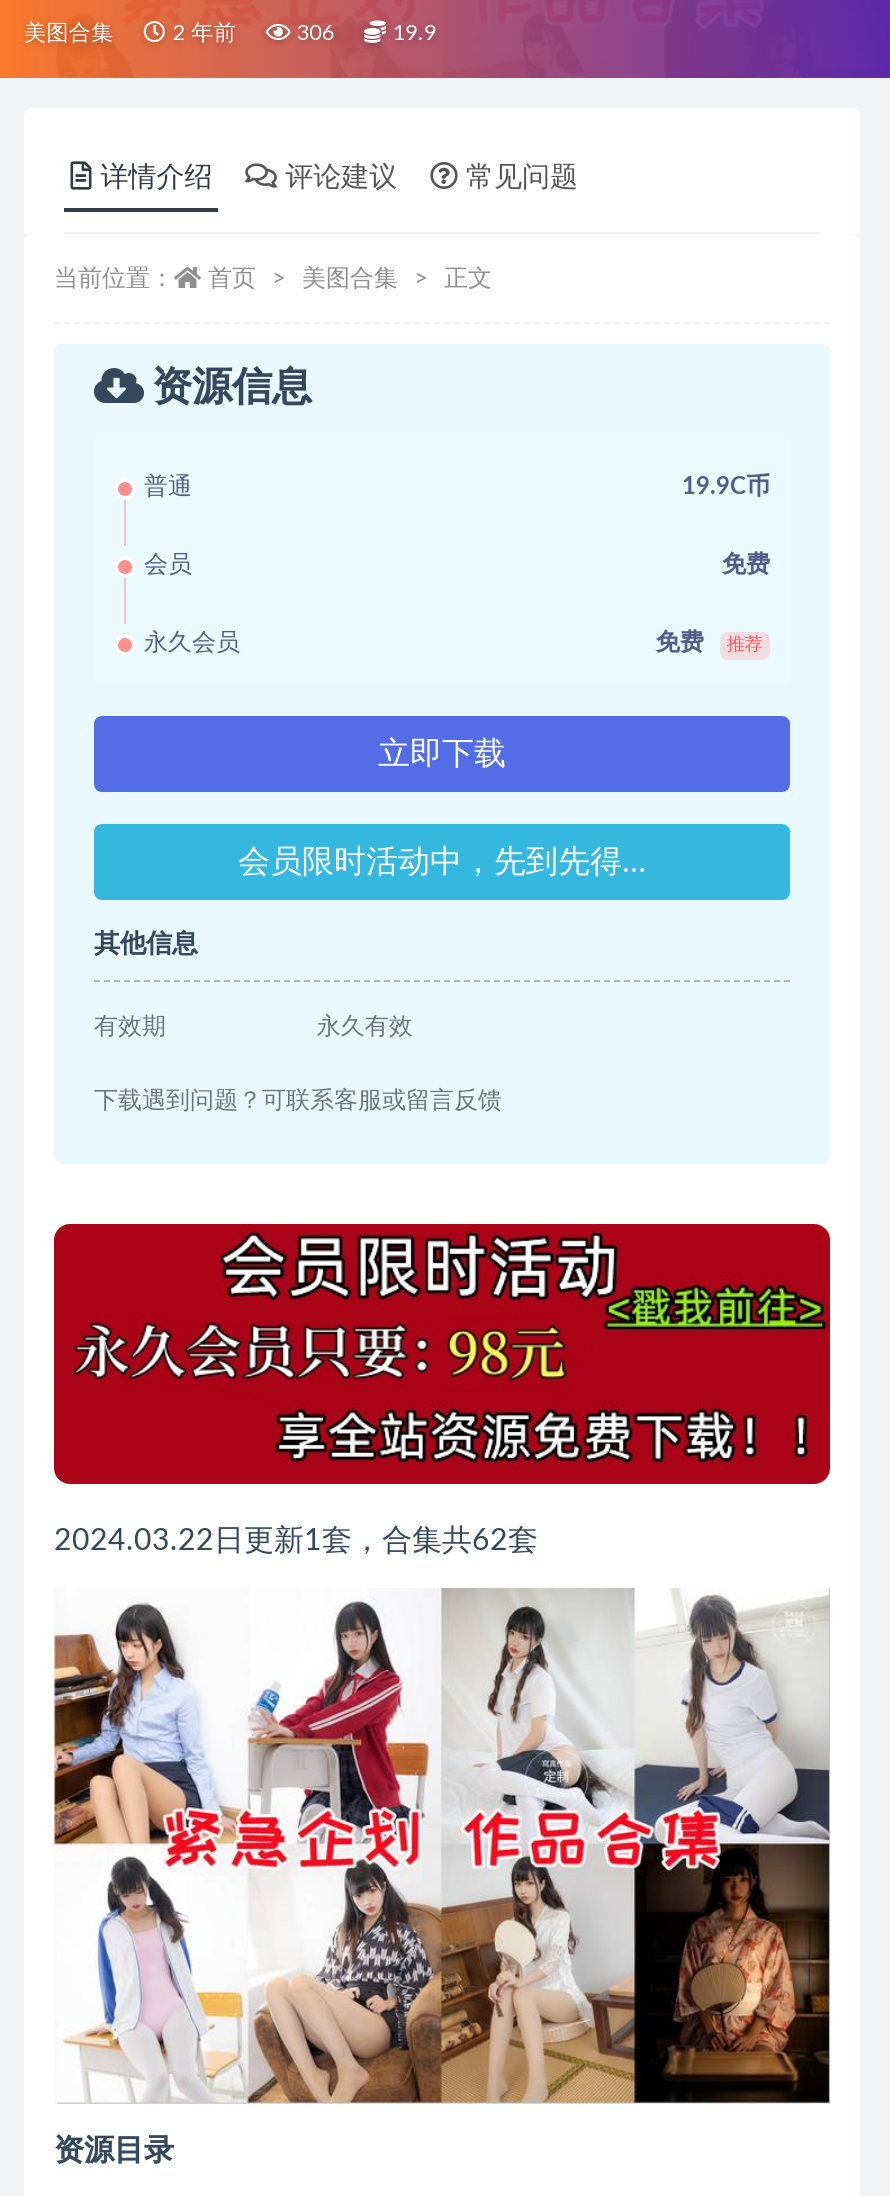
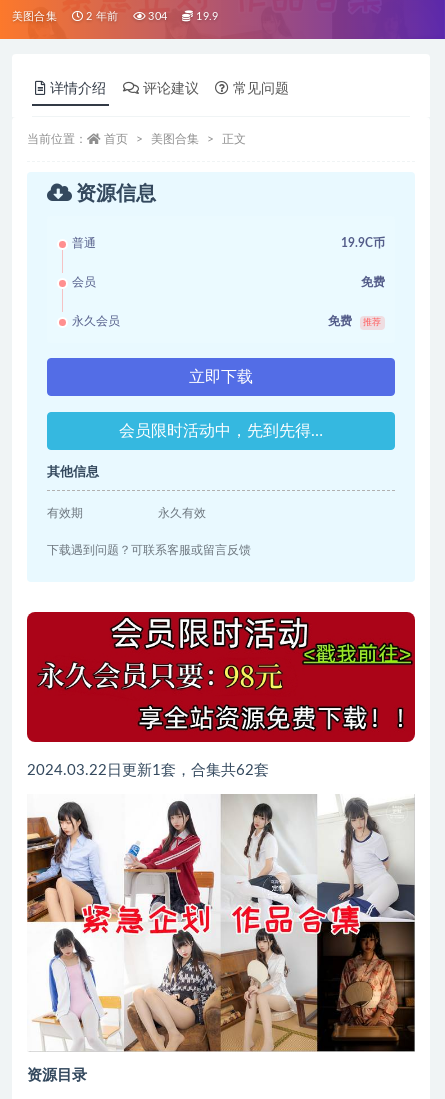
[290,22,334,44] 306 -> [145,11,167,22] 304

